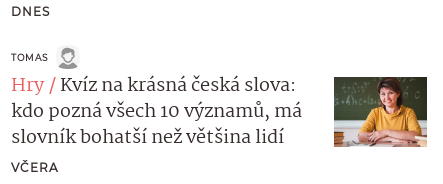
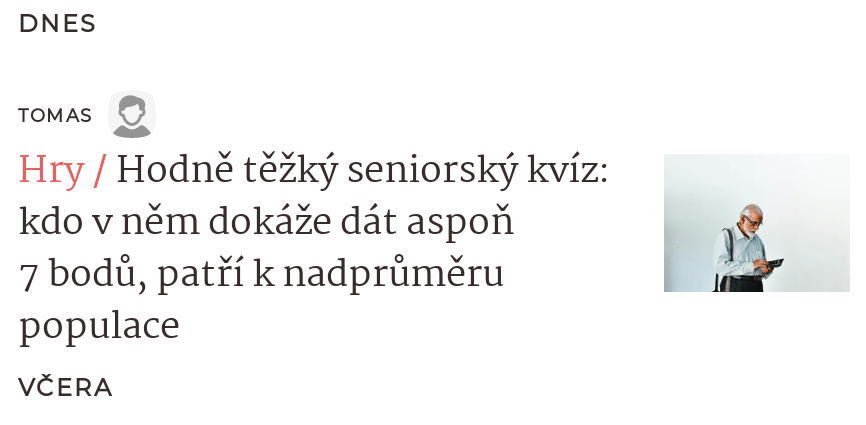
[11,71,428,153] [image] | Hry Kvíz na krásná česká slova: | kdo pozná všech 10 významů, má | slovník bohatší než většina lidí -> [18,142,850,358] [image] | Hry Hodně těžký seniorský kvíz: | kdo v něm dokáže dát aspoň | 7 bodů, patří k nadprůměru | populace

